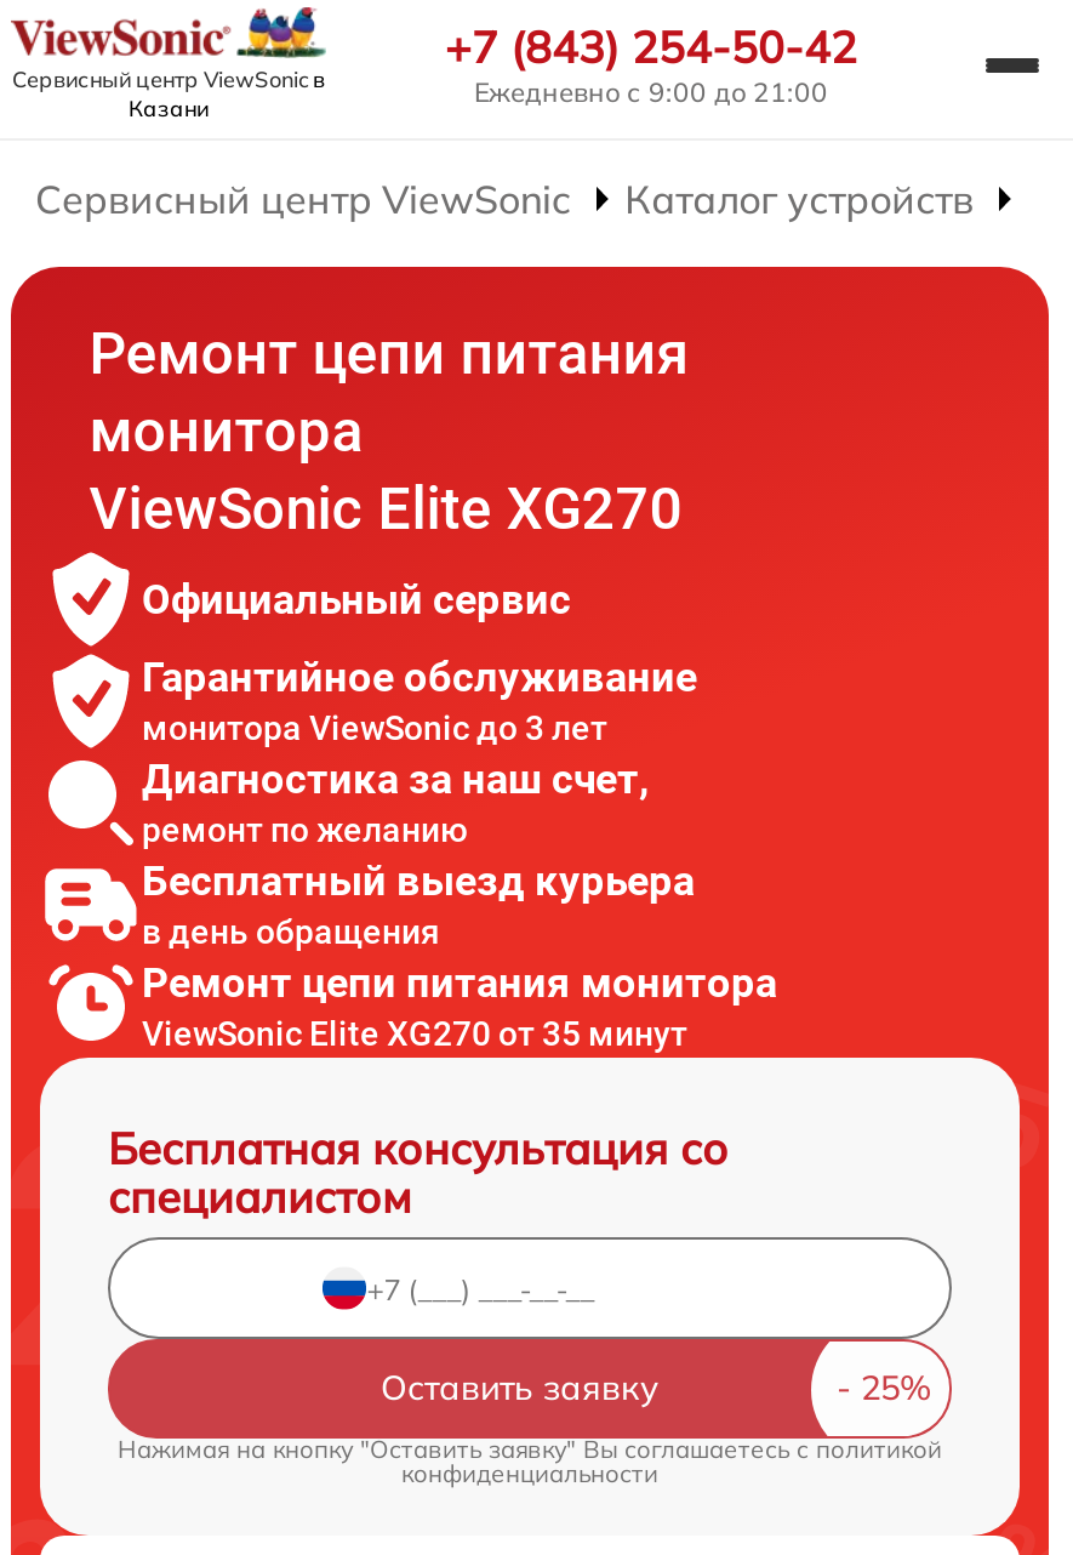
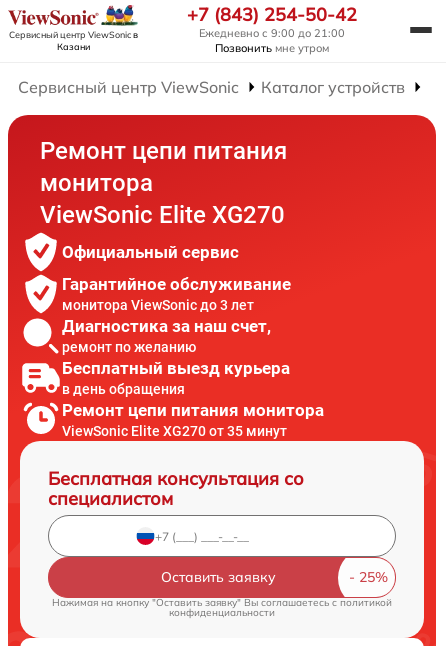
none -> [215,41,329,55] Позвонить мне утром

